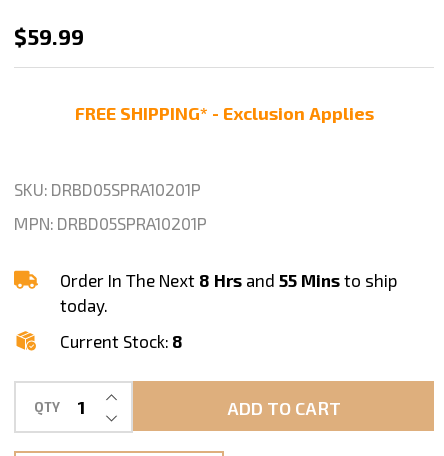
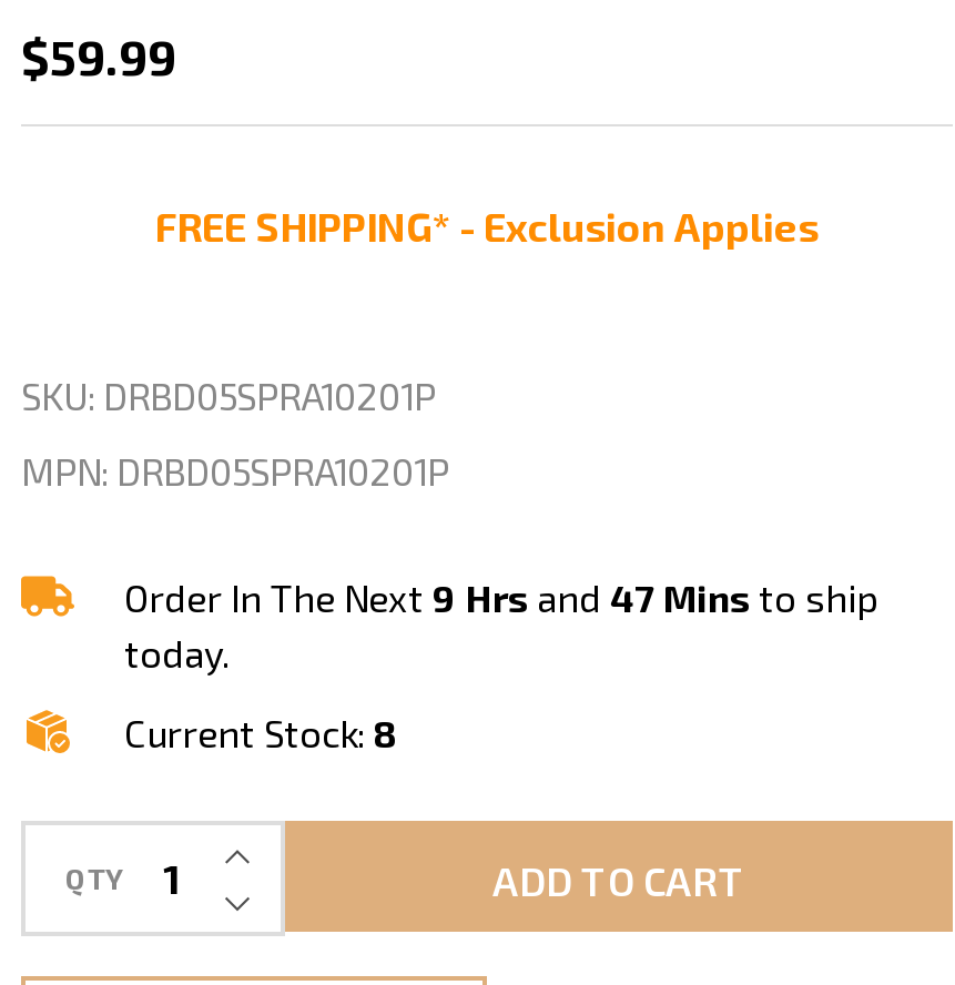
[60,270,397,290] Order In The Next 8 Hrs and 55 Mins to ship -> [124,575,876,619] Order In The Next 9 Hrs and 47 Mins to ship

